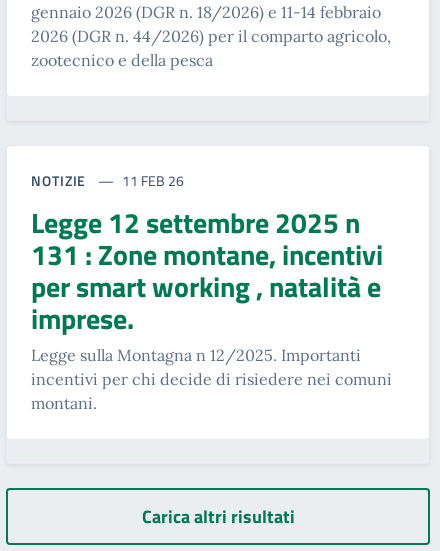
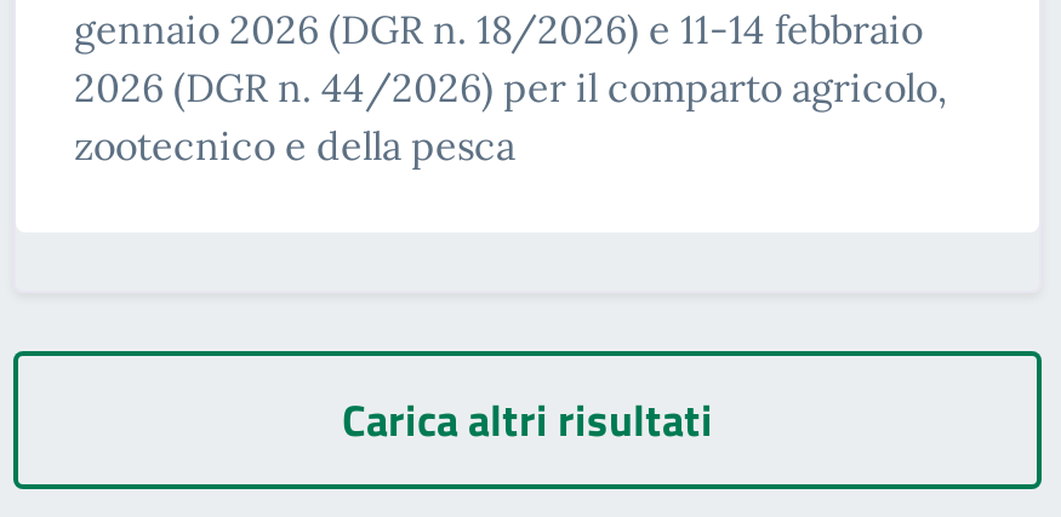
[31,170,392,413] NOTIZIE | 11 FEB 26 | Legge 12 settembre 2025 n | 131 : Zone montane, incentivi | per smart working , natalità e | imprese. | Legge sulla Montagna n 12/2025. Importanti | incentivi per chi decide di risiedere nei comuni | montani. -> none

